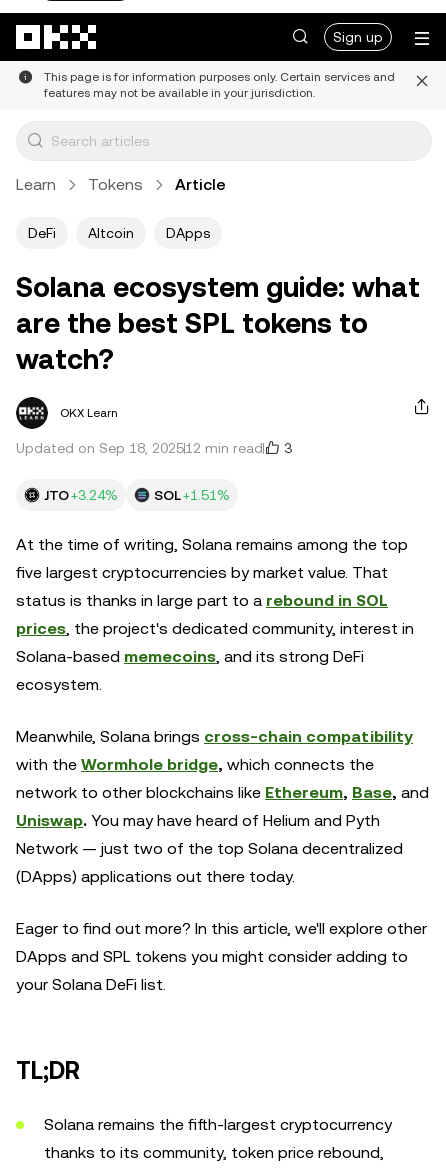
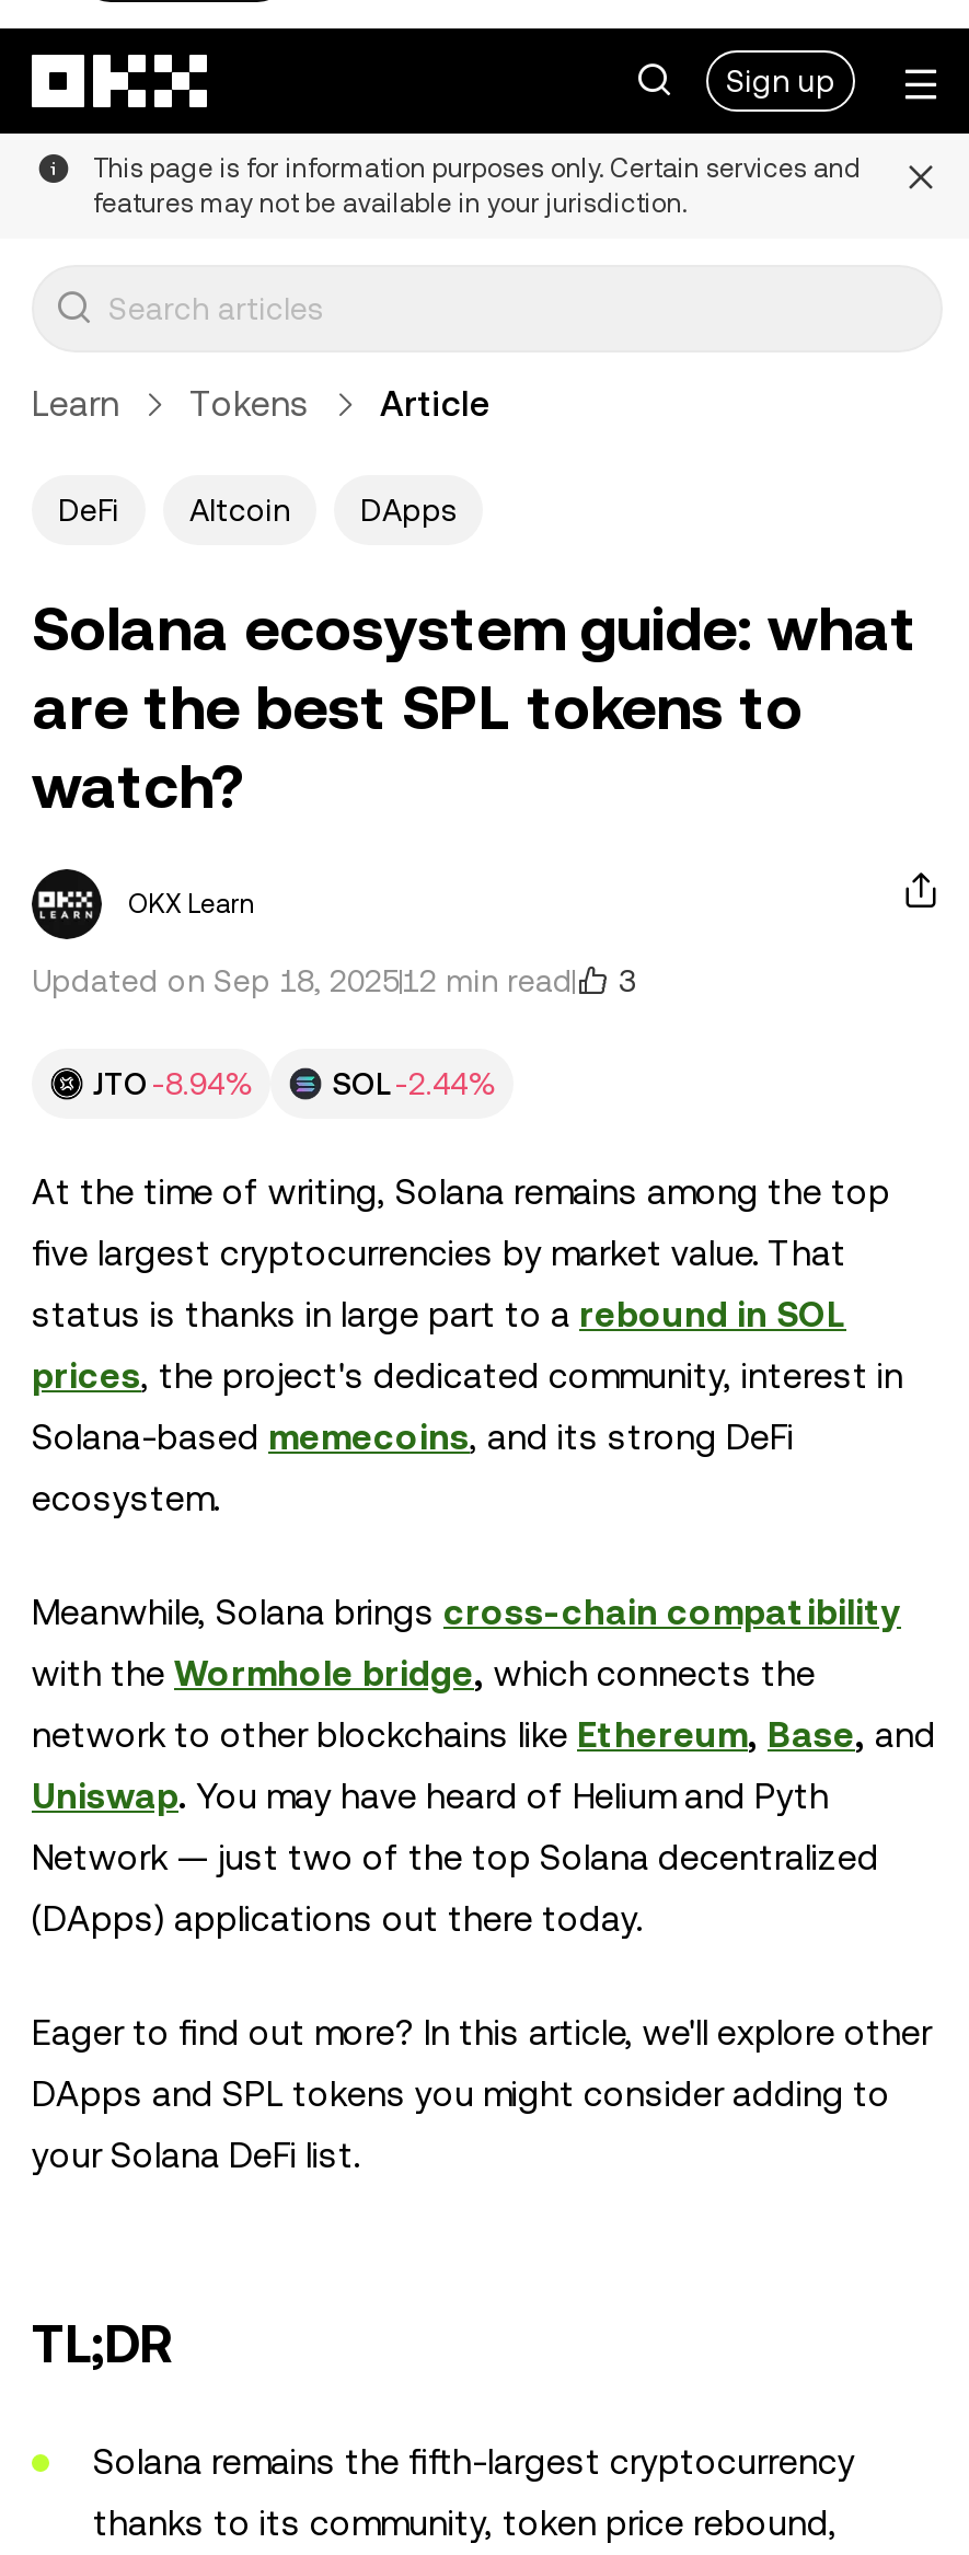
[44,487,118,503] JTO +3.24% -> [93,1066,253,1101] JTO -8.94%
[154,487,230,503] SOL +1.51% -> [332,1066,496,1101] SOL -2.44%

